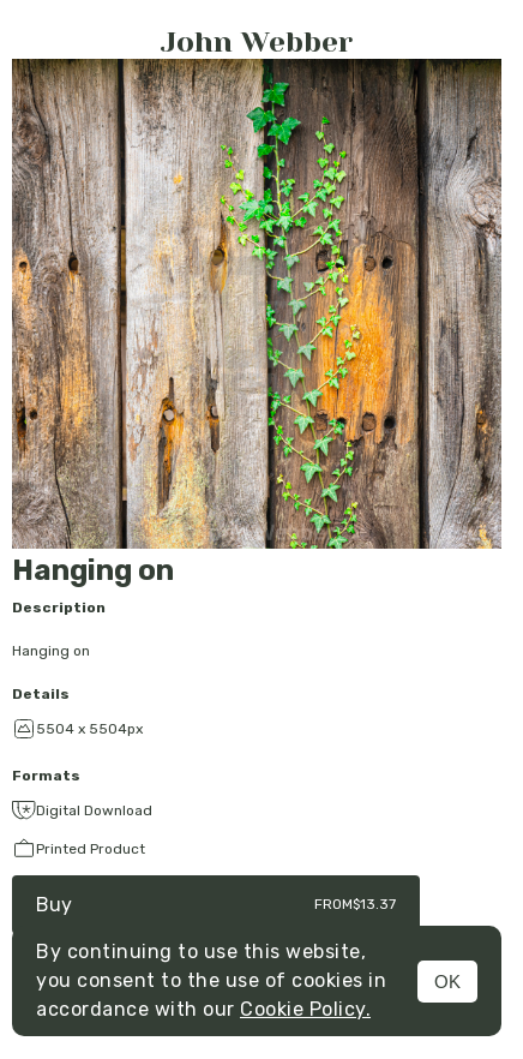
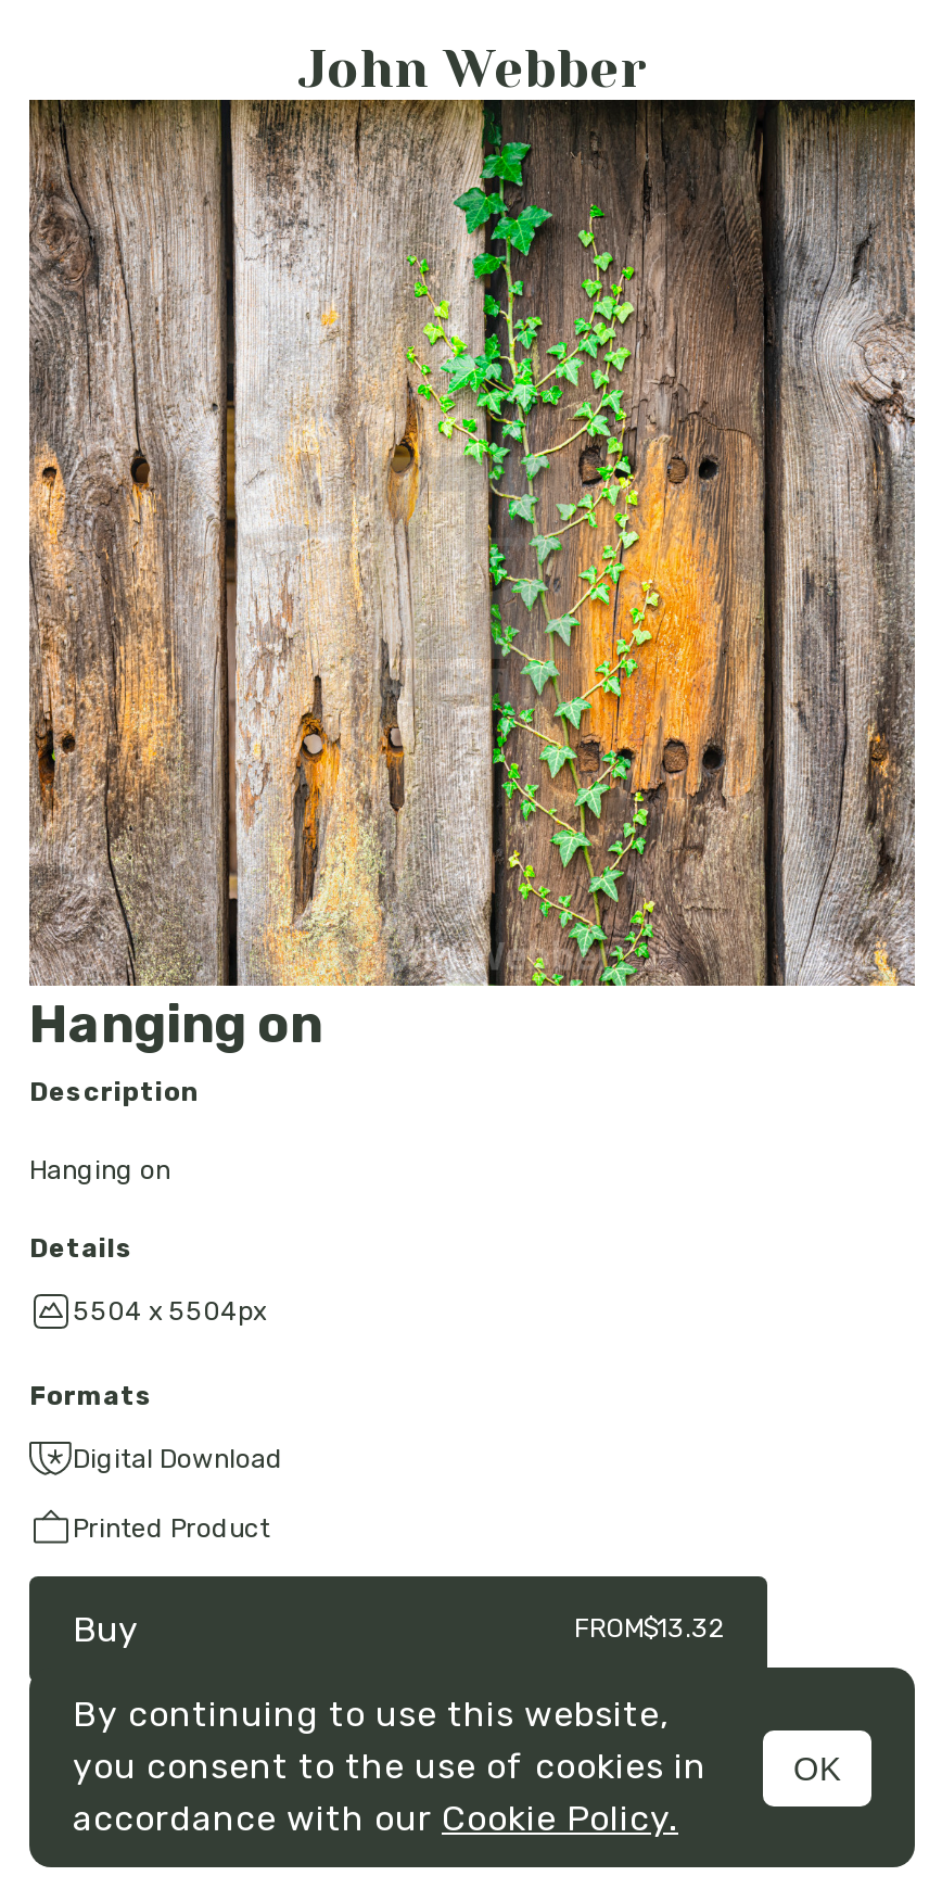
[314,896,396,913] FROM$13.37 -> [574,1614,724,1644] FROM$13.32

